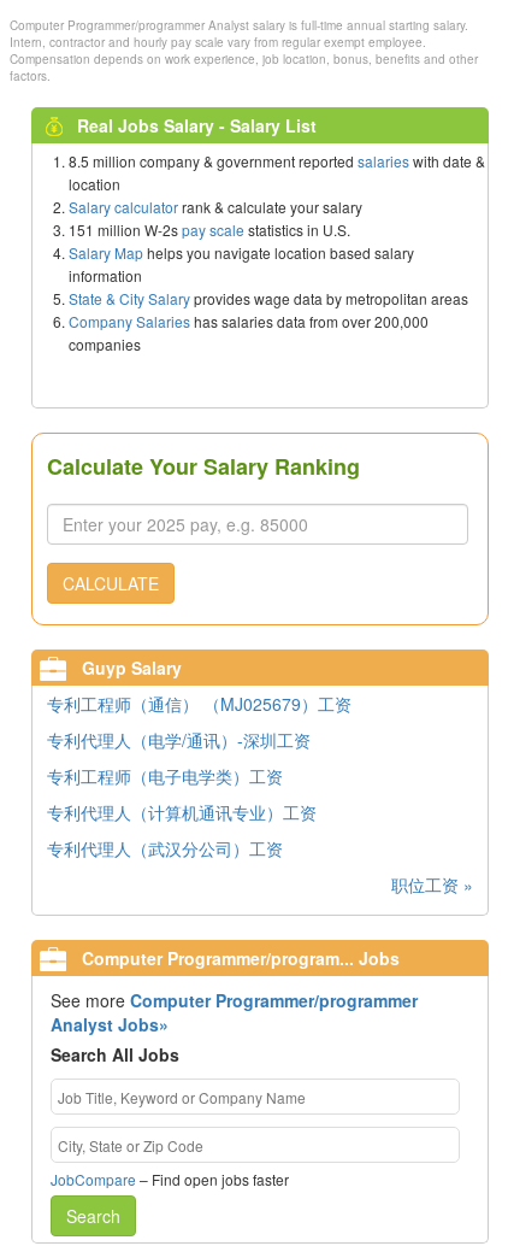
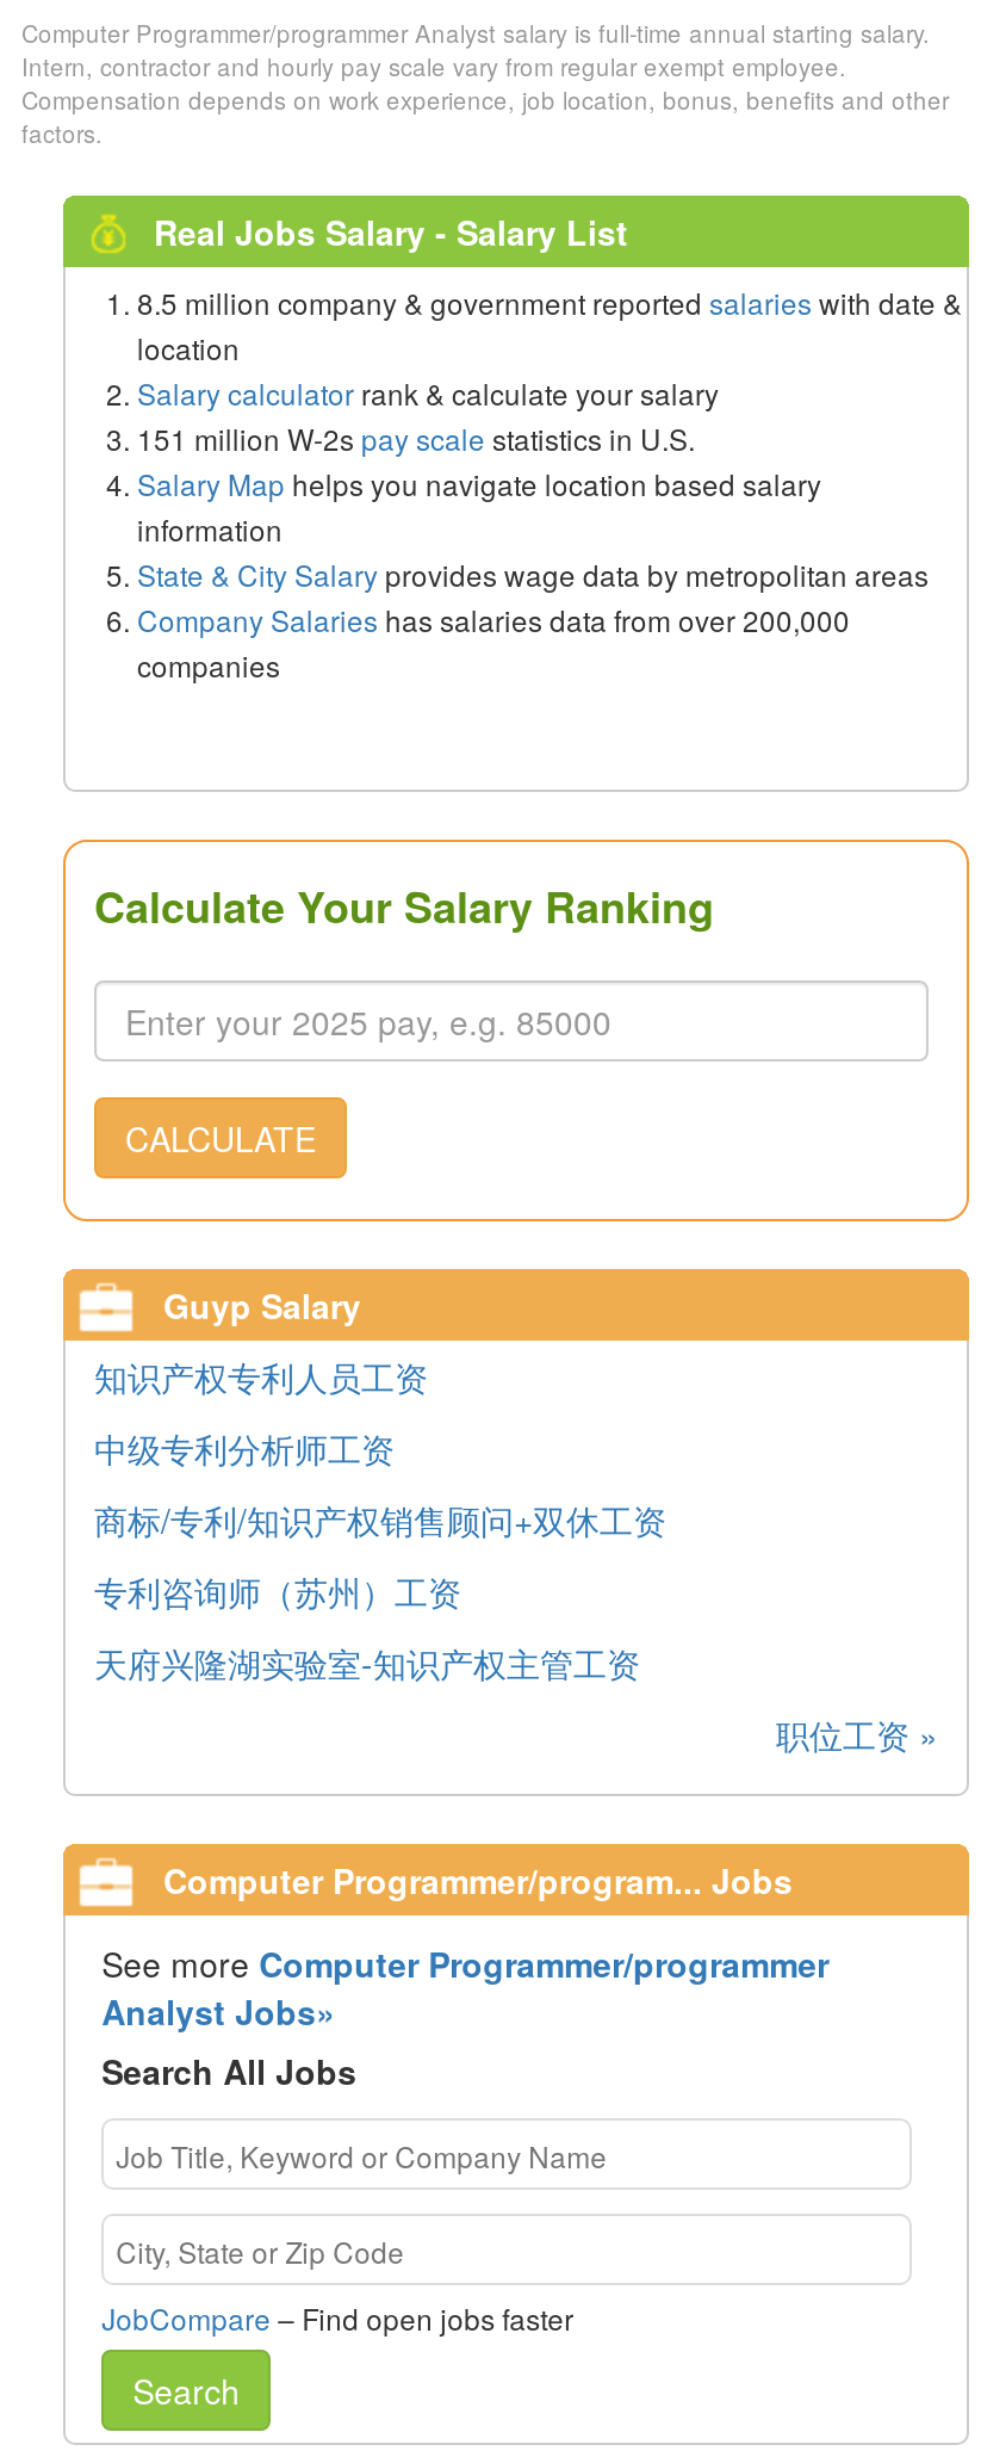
[47,692,351,716] 专利工程师（通信） （MJ025679）工资 -> [94,1353,428,1401] 知识产权专利人员工资
[47,728,311,752] 专利代理人（电学/通讯）-深圳工资 -> [94,1425,395,1472] 中级专利分析师工资
[47,764,283,788] 专利工程师（电子电学类）工资 -> [94,1496,666,1544] 商标/专利/知识产权销售顾问+双休工资
[47,800,317,824] 专利代理人（计算机通讯专业）工资 -> [94,1568,461,1615] 专利咨询师（苏州）工资
[47,837,283,861] 专利代理人（武汉分公司）工资 -> [94,1639,640,1687] 天府兴隆湖实验室-知识产权主管工资

